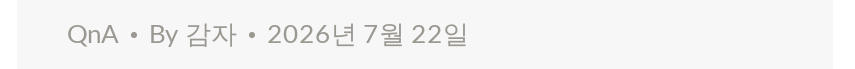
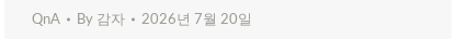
[67,17,469,49] QnA By 감자 2026년 7월 22일 -> [32,10,252,27] QnA By 감자 2026년 7월 20일

